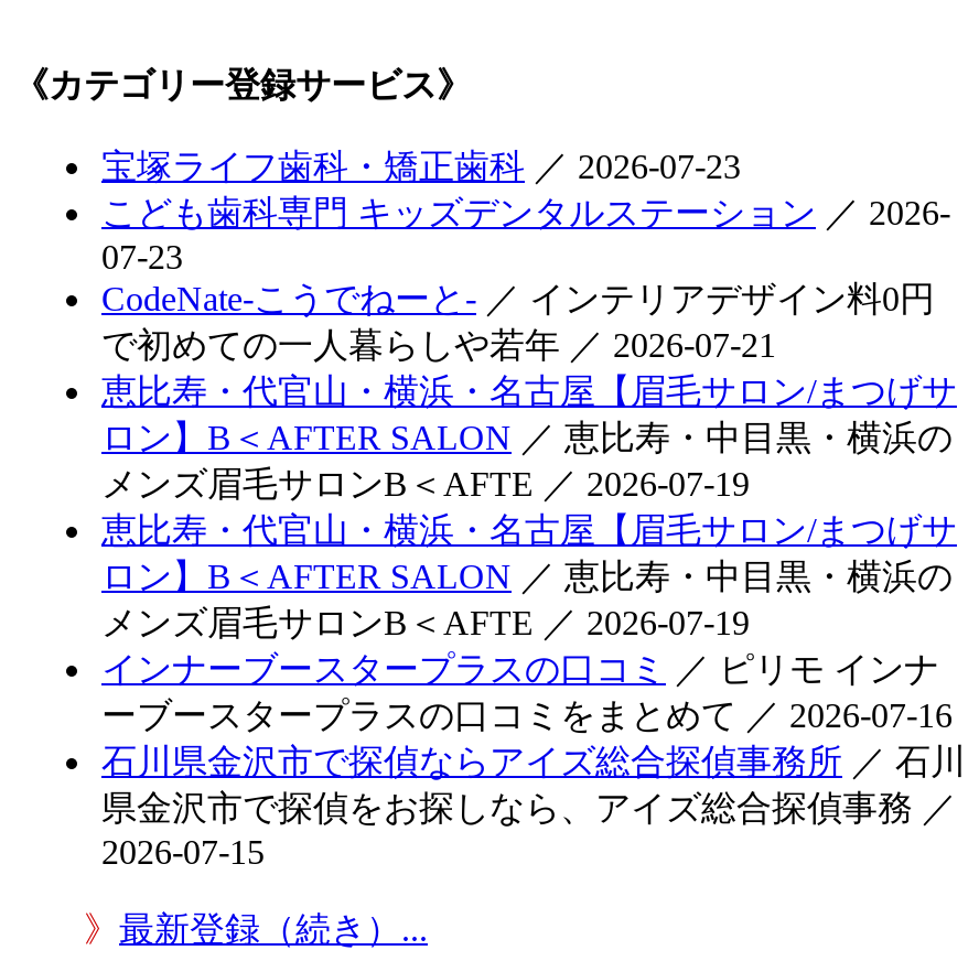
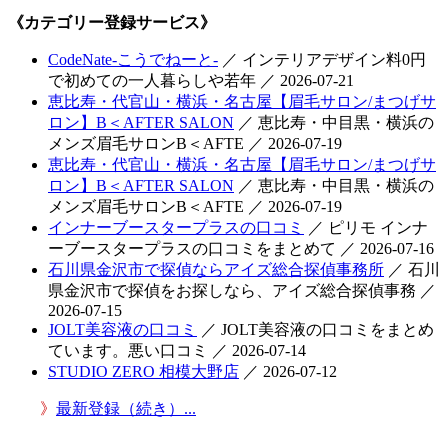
[101,147,950,275] 宝塚ライフ歯科・矯正歯科／ 2026-07-23 | こども歯科専門 キッズデンタルステーション／ 2026- | 07-23 -> none
moved [101,280,966,870] -> [48,51,440,319]: CodeNate-こうでねーと-／ インテリアデザイン料0円 | で初めての一人暮らしや若年 ／ 2026-07-21 | 恵比寿・代官山・横浜・名古屋【眉毛サロン/まつげサ | ... | 県金沢市で探偵をお探しなら、アイズ総合探偵事務 ／ | 2026-07-15
none -> [48,321,434,380] JOLT美容液の口コミ／ JOLT美容液の口コミをまとめ | ています。悪い口コミ ／ 2026-07-14 | STUDIO ZERO 相模大野店／ 2026-07-12

